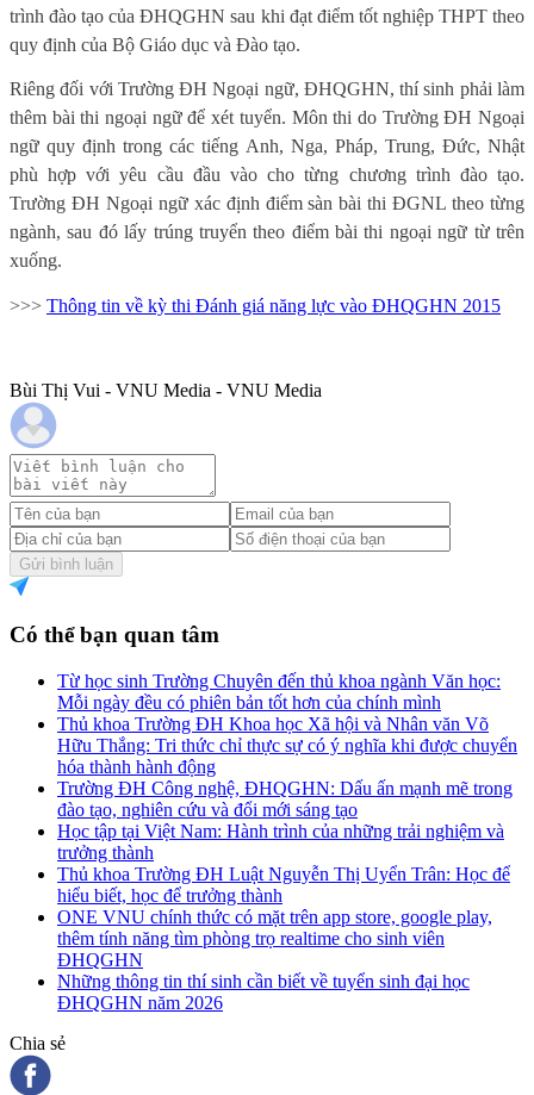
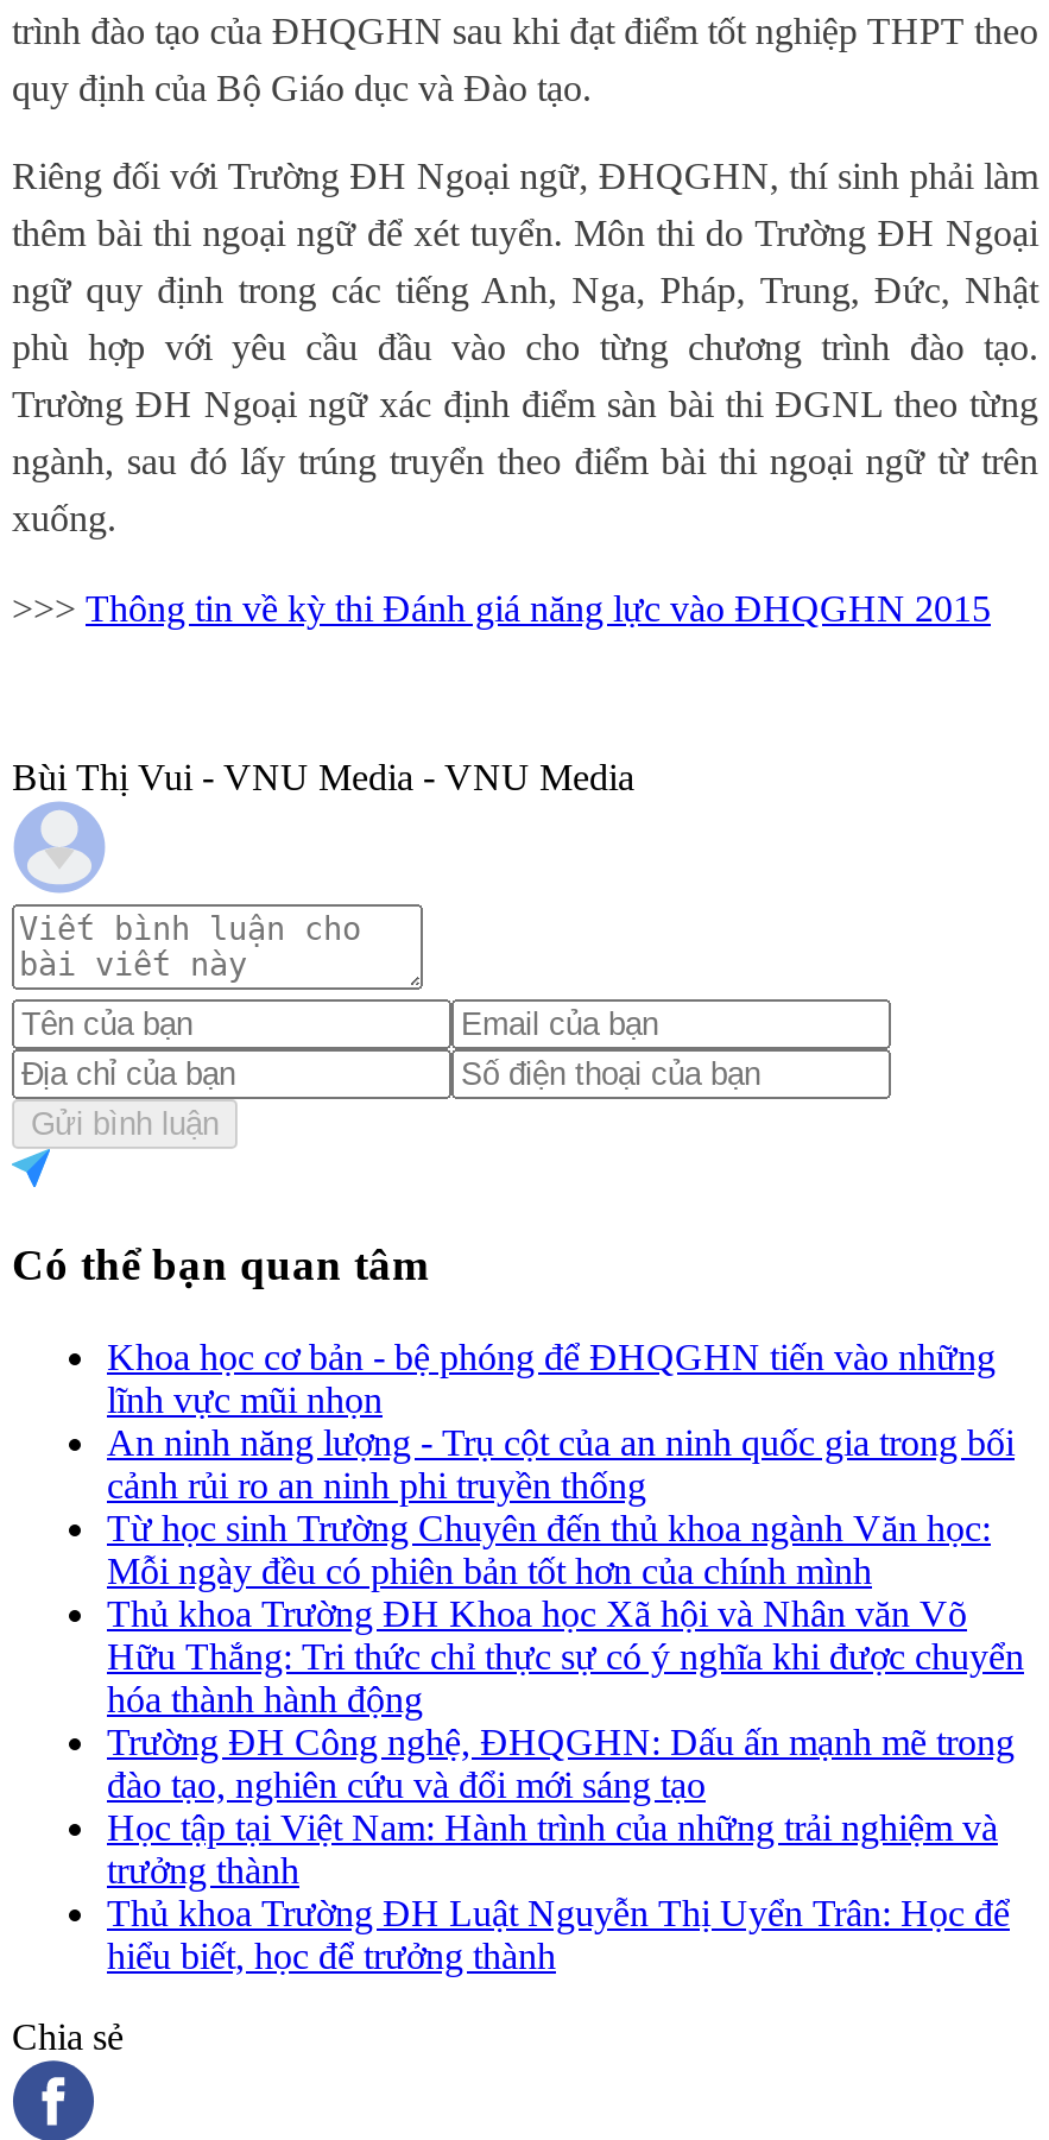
none -> [107,1337,1015,1506] Khoa học cơ bản - bệ phóng để ĐHQGHN tiến vào những | lĩnh vực mũi nhọn | An ninh năng lượng - Trụ cột của an ninh quốc gia trong bối | cảnh rủi ro an ninh phi truyền thống
moved [57,671,517,906] -> [107,1508,1024,1976]: Từ học sinh Trường Chuyên đến thủ khoa ngành Văn học: | Mỗi ngày đều có phiên bản tốt hơn của chính mình | Thủ khoa Trường ĐH Khoa học Xã hội và Nhân văn Võ | ... | Thủ khoa Trường ĐH Luật Nguyễn Thị Uyển Trân: Học để | hiểu biết, học để trưởng thành
[57,907,492,1013] ONE VNU chính thức có mặt trên app store, google play, | thêm tính năng tìm phòng trọ realtime cho sinh viên | ĐHQGHN | Những thông tin thí sinh cần biết về tuyển sinh đại học | ĐHQGHN năm 2026 -> none

